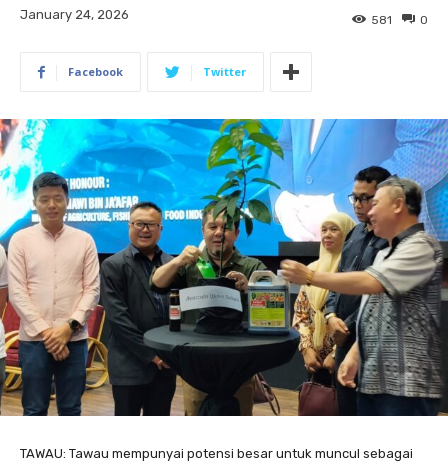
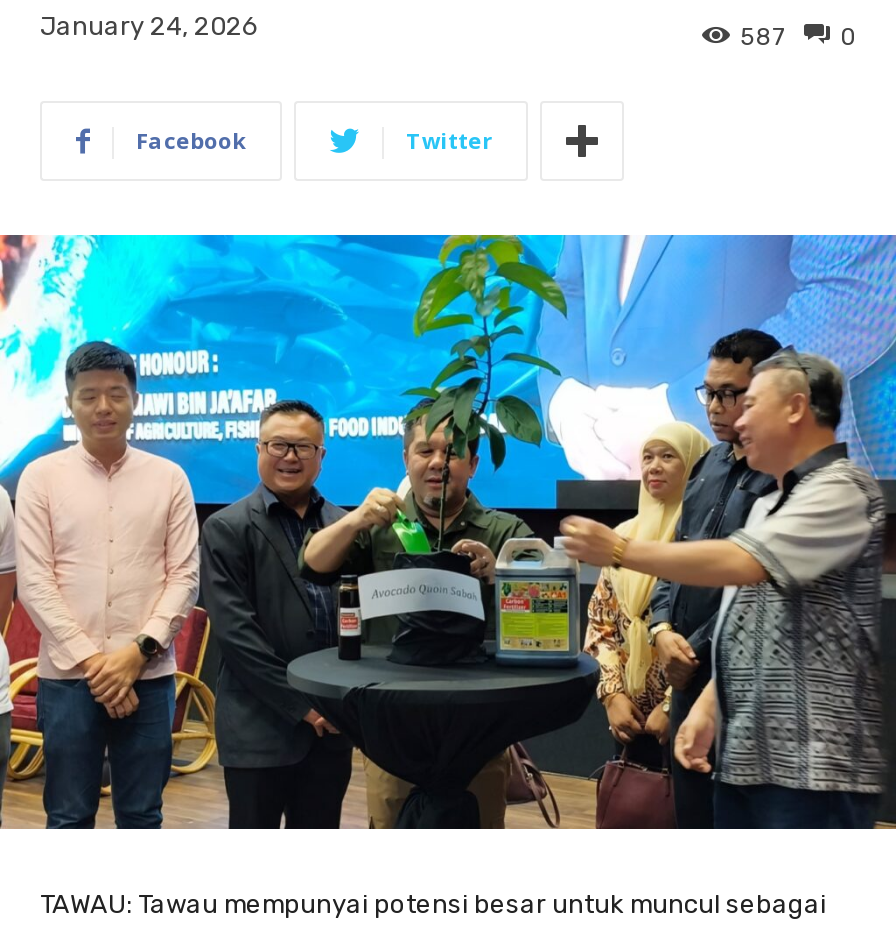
[371,13,392,27] 581 -> [740,23,784,51] 587

